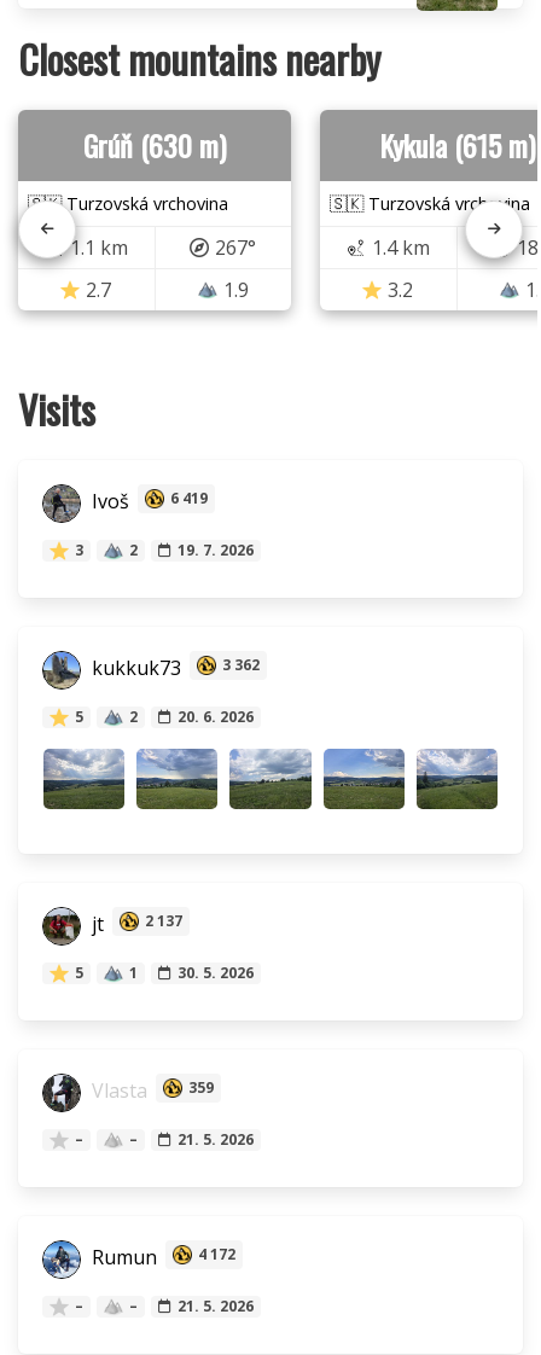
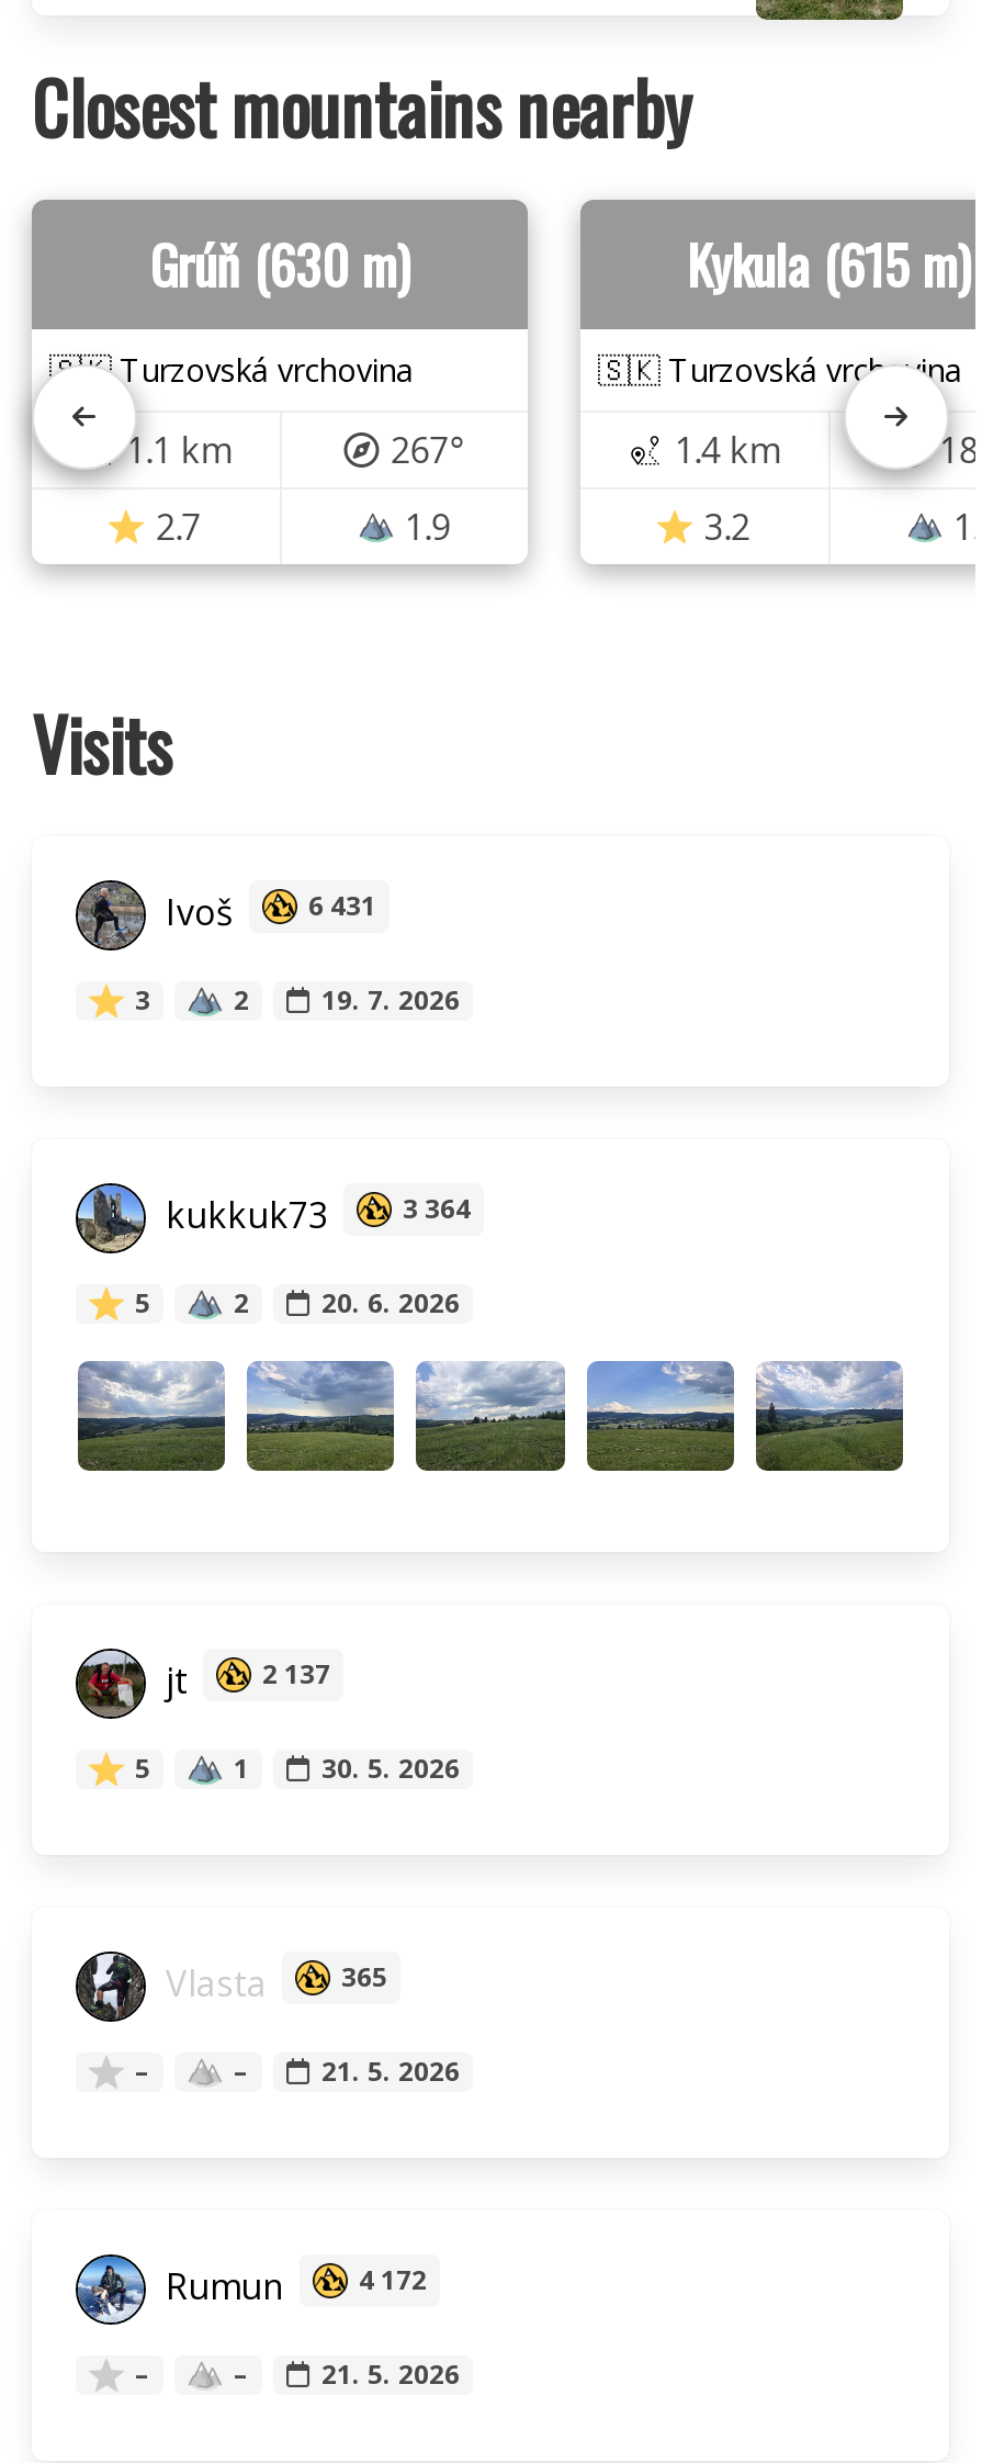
[87,488,208,514] Ivoš 6 419 -> [157,886,376,935] Ivoš 6 431
[87,654,260,681] kukkuk73 3 362 -> [157,1189,471,1238] kukkuk73 3 364
[87,1077,214,1104] Vlasta 359 -> [157,1958,387,2006] Vlasta 365

